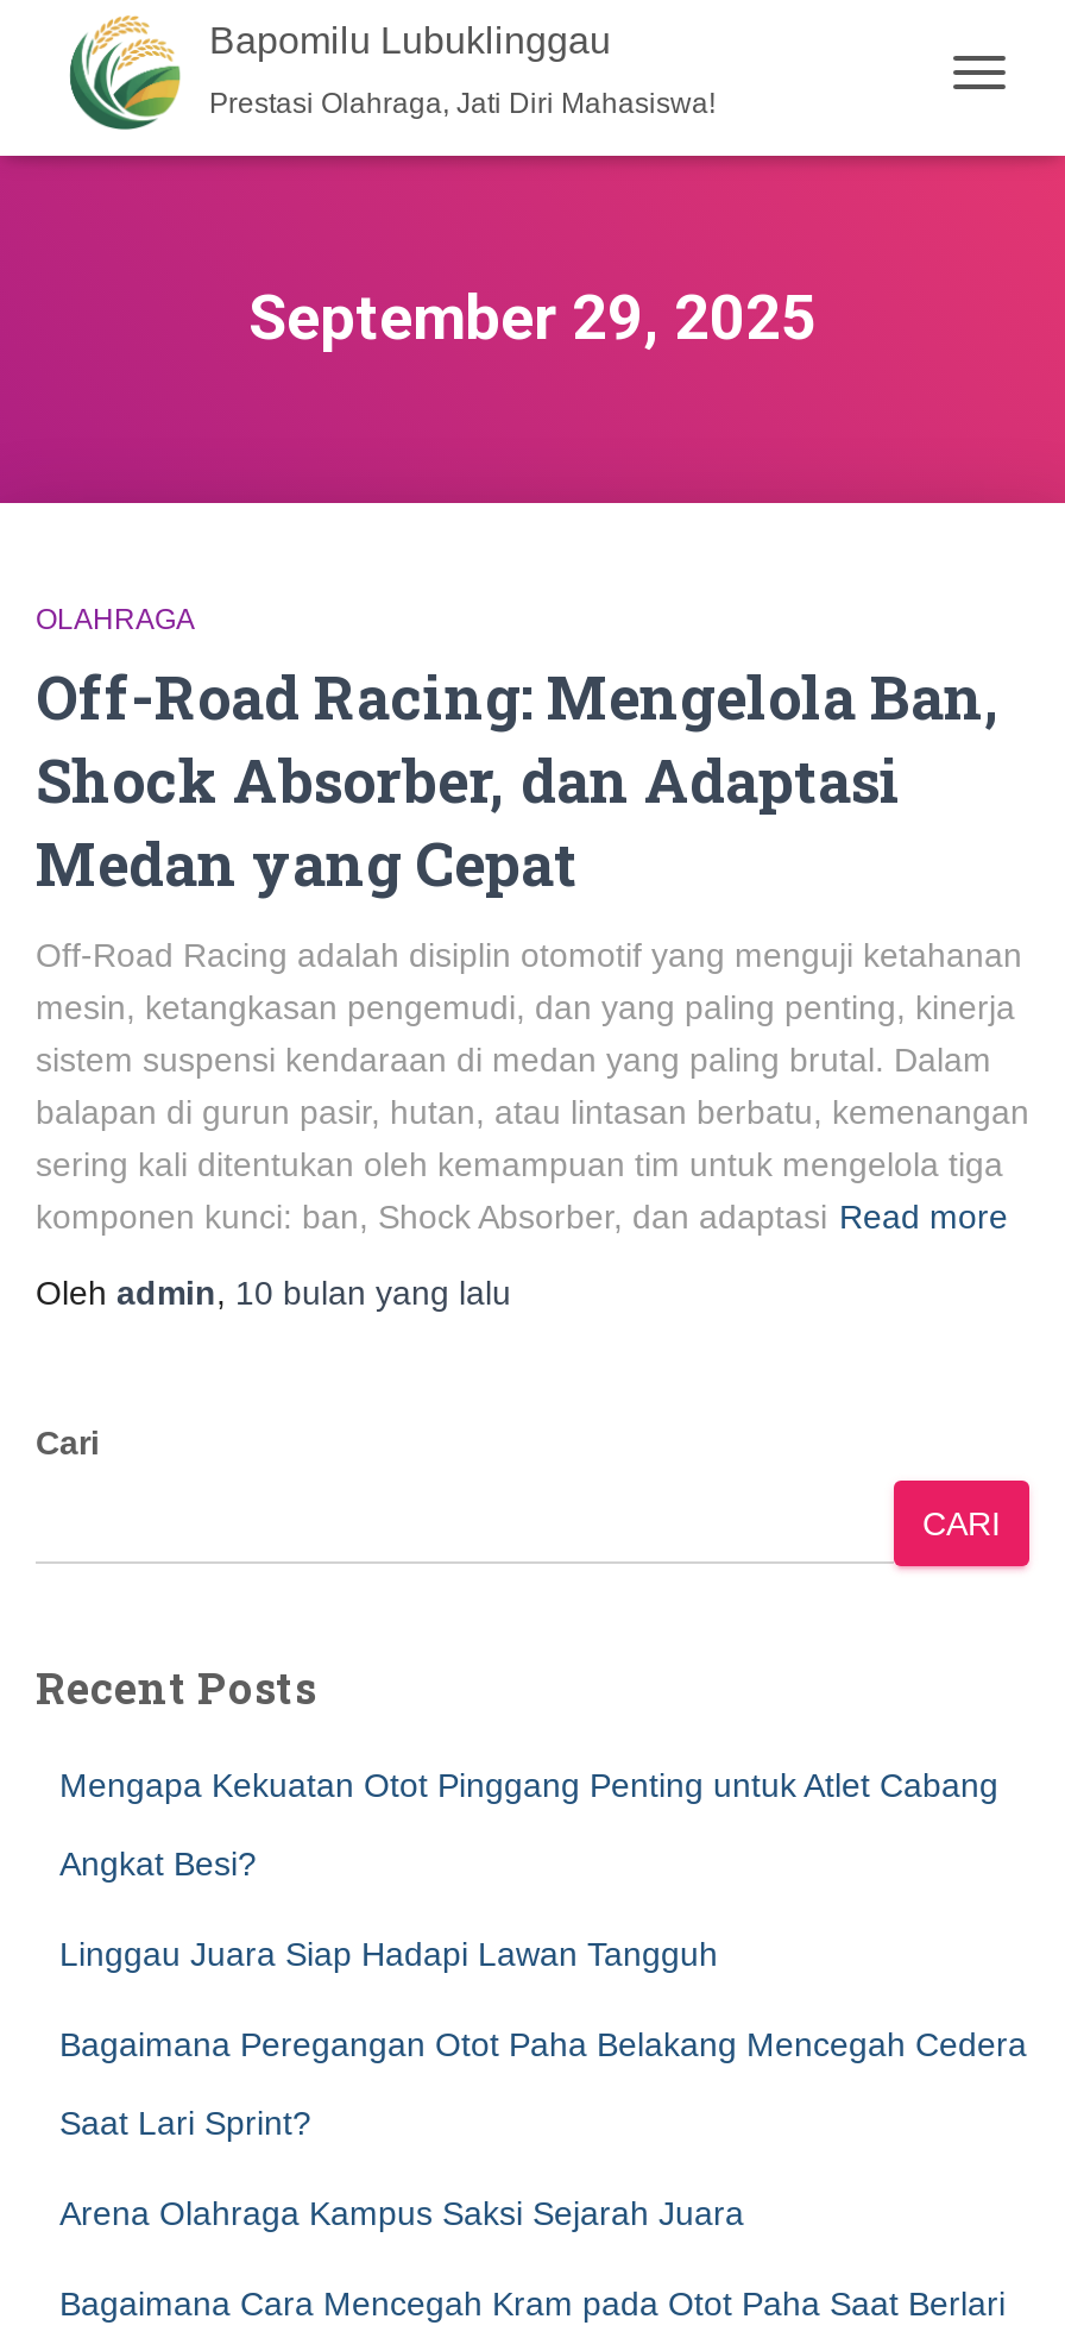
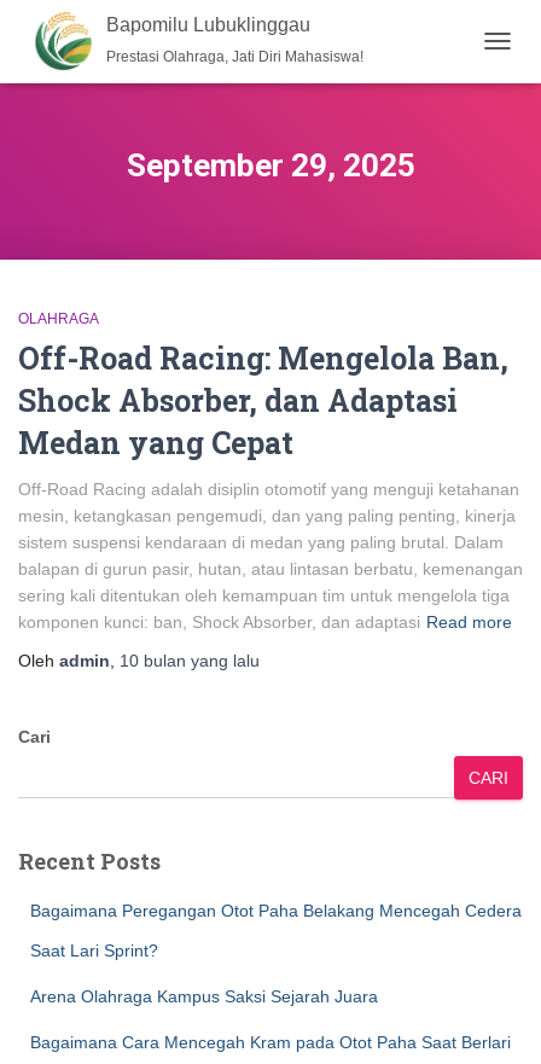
[59,1766,998,1973] Mengapa Kekuatan Otot Pinggang Penting untuk Atlet Cabang | Angkat Besi? | Linggau Juara Siap Hadapi Lawan Tangguh -> none

